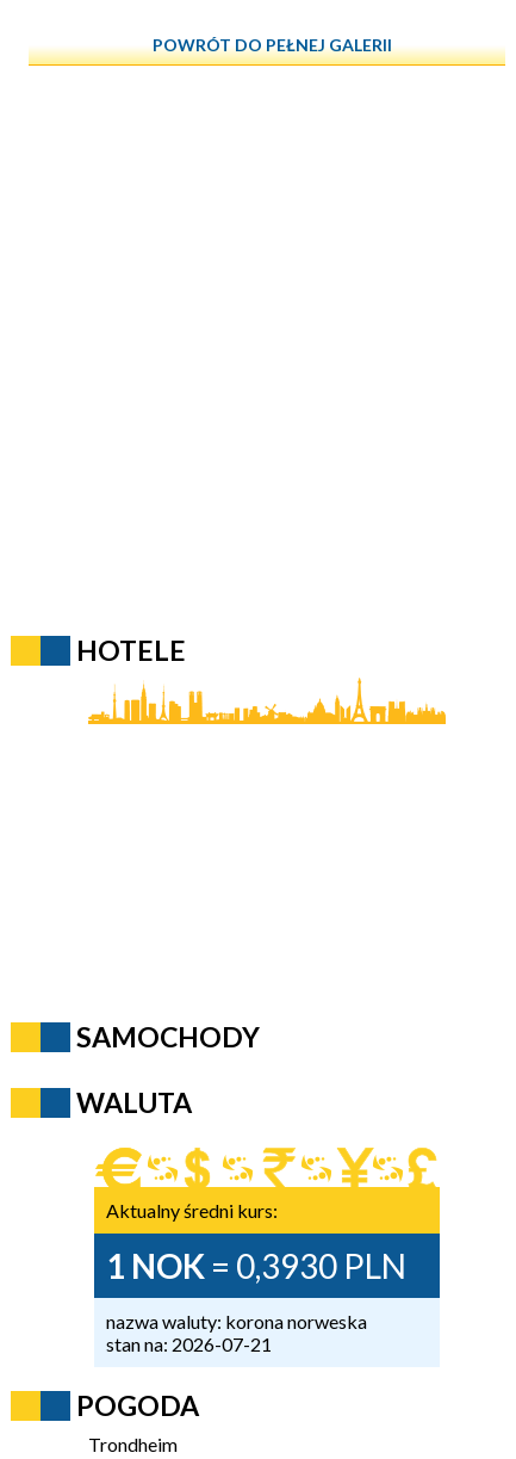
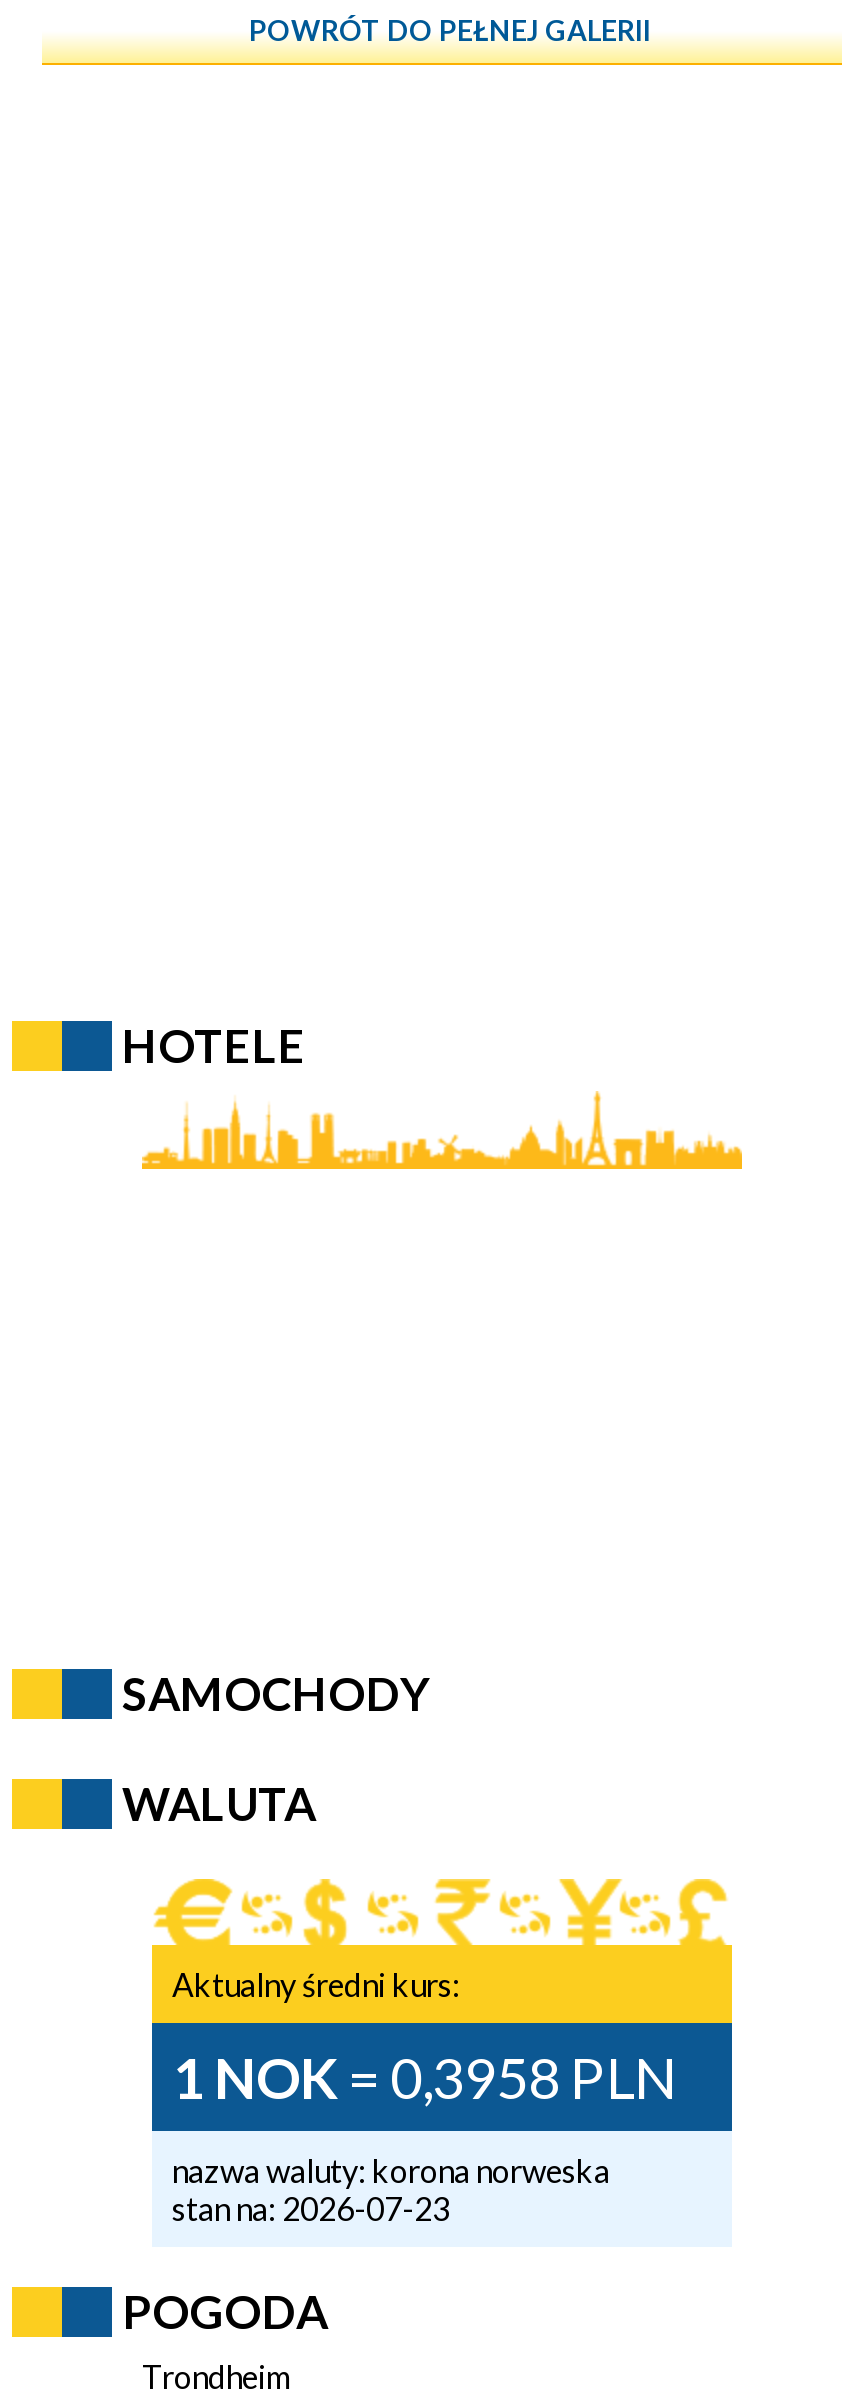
[106,1245,406,1286] 1 NOK = 0,3930 PLN -> [172,2042,676,2110] 1 NOK = 0,3958 PLN
[106,1332,272,1355] stan na: 2026-07-21 -> [172,2188,450,2226] stan na: 2026-07-23

